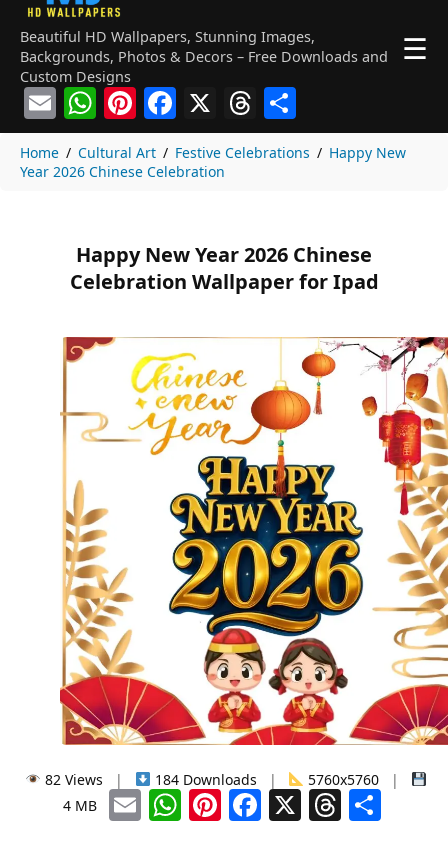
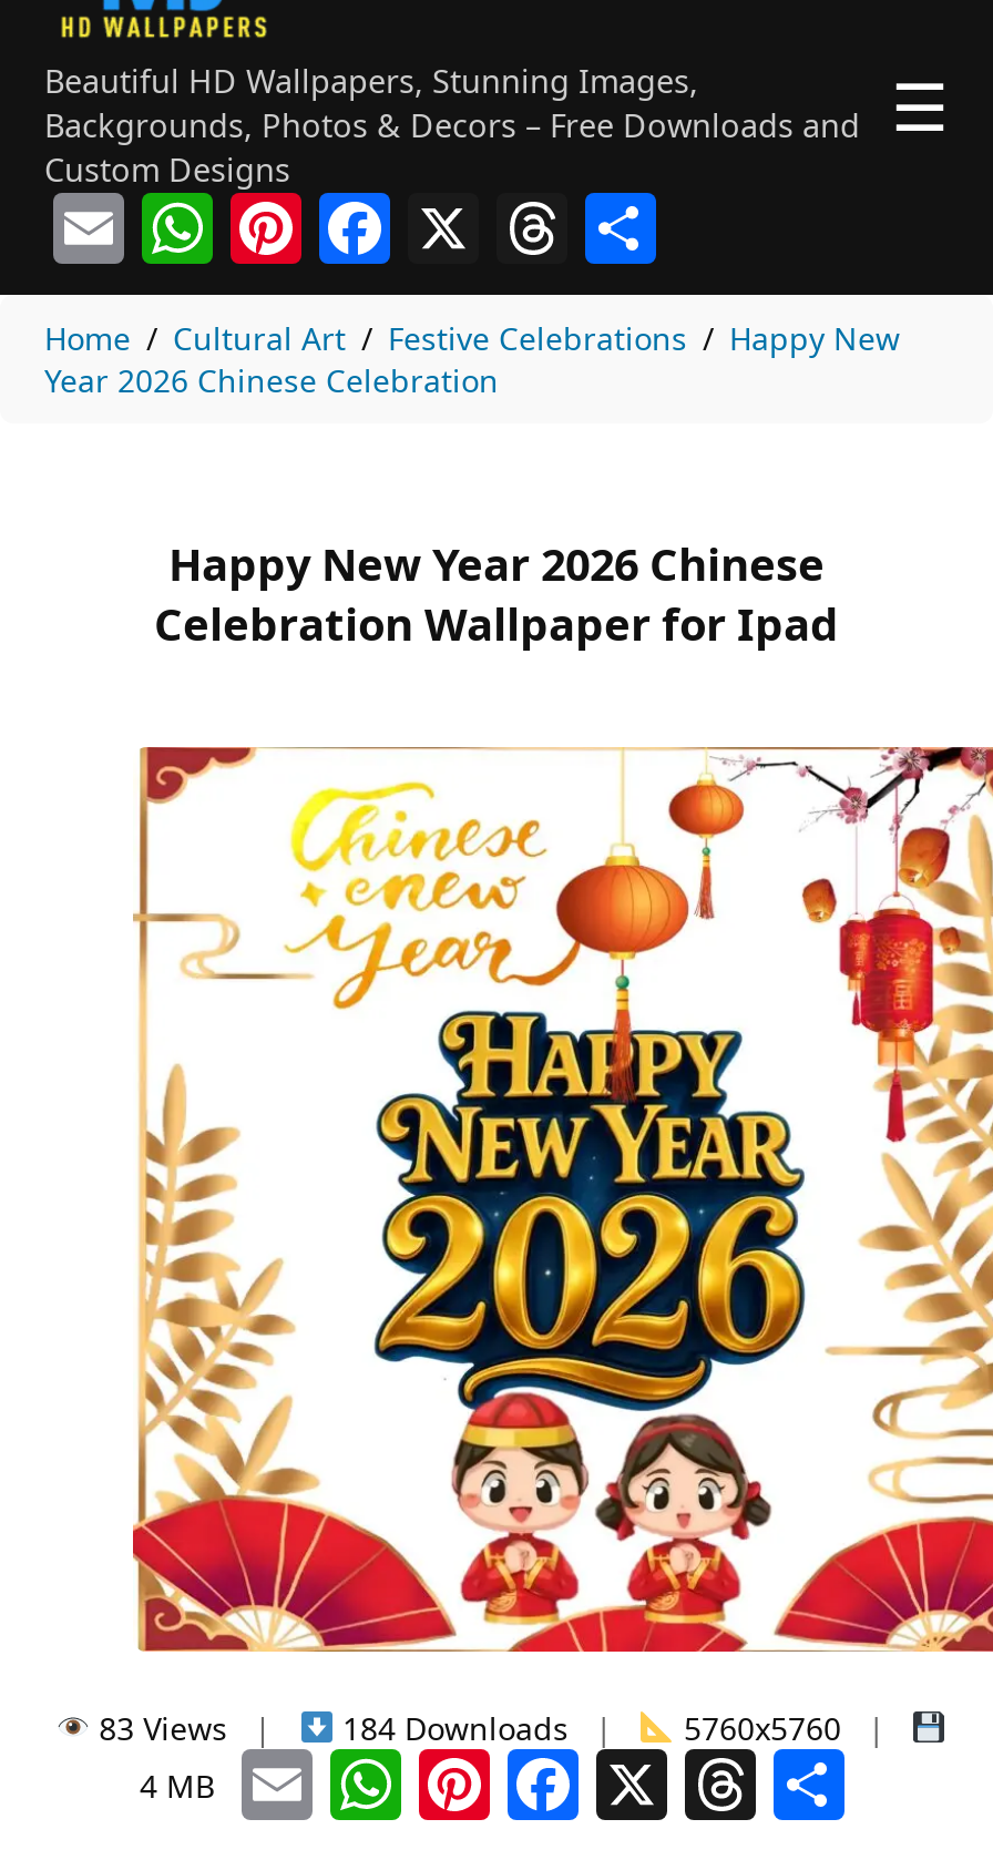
[41,770,103,789] 82 Views -> [90,1707,227,1749] 83 Views

